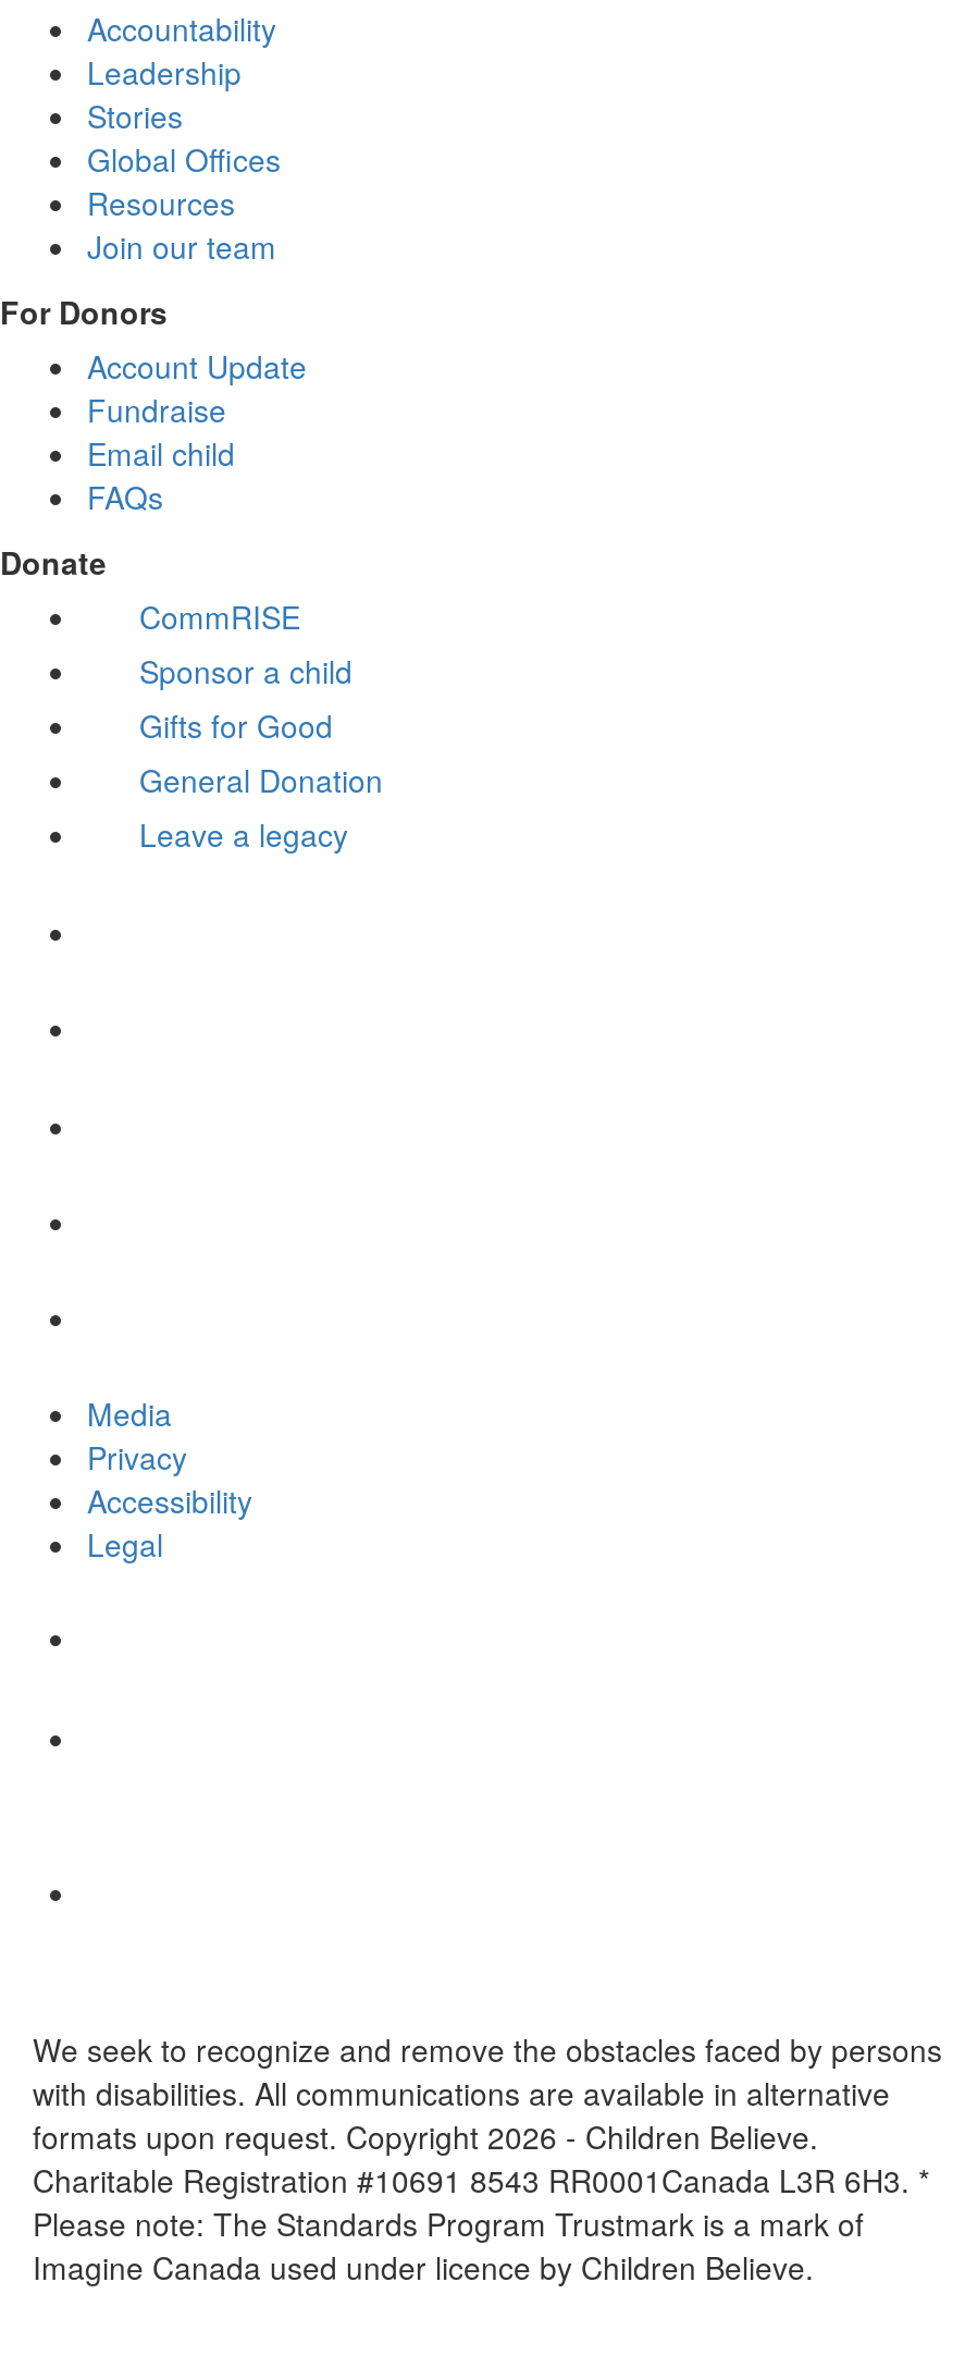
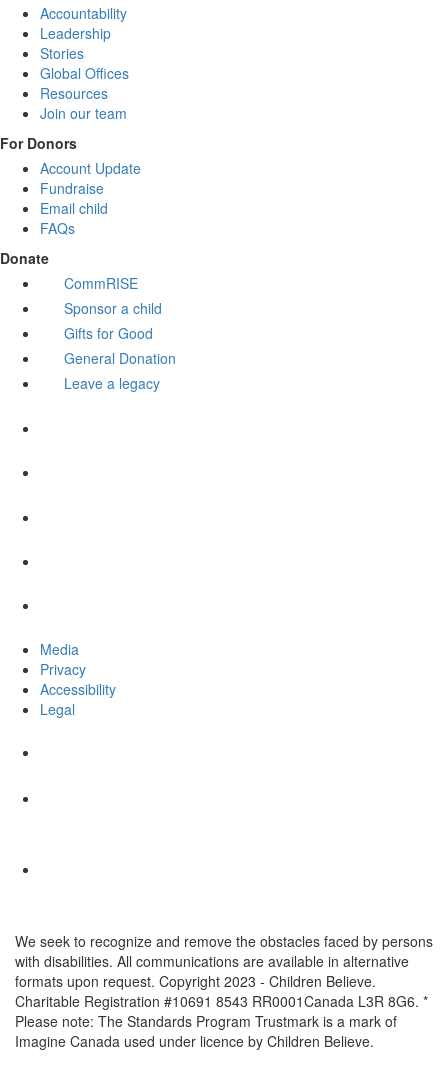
[33,2114,818,2158] formats upon request. Copyright 2026 - Children Believe. -> [15,971,376,991] formats upon request. Copyright 2023 - Children Believe.
[33,2158,929,2201] Charitable Registration #10691 8543 RR0001Canada L3R 6H3. * -> [15,991,428,1011] Charitable Registration #10691 8543 RR0001Canada L3R 8G6. *

